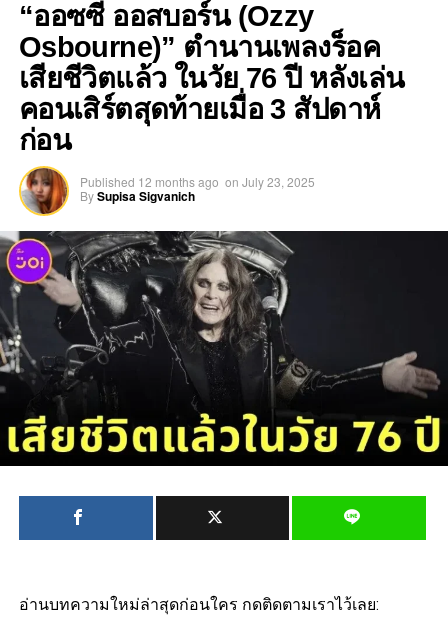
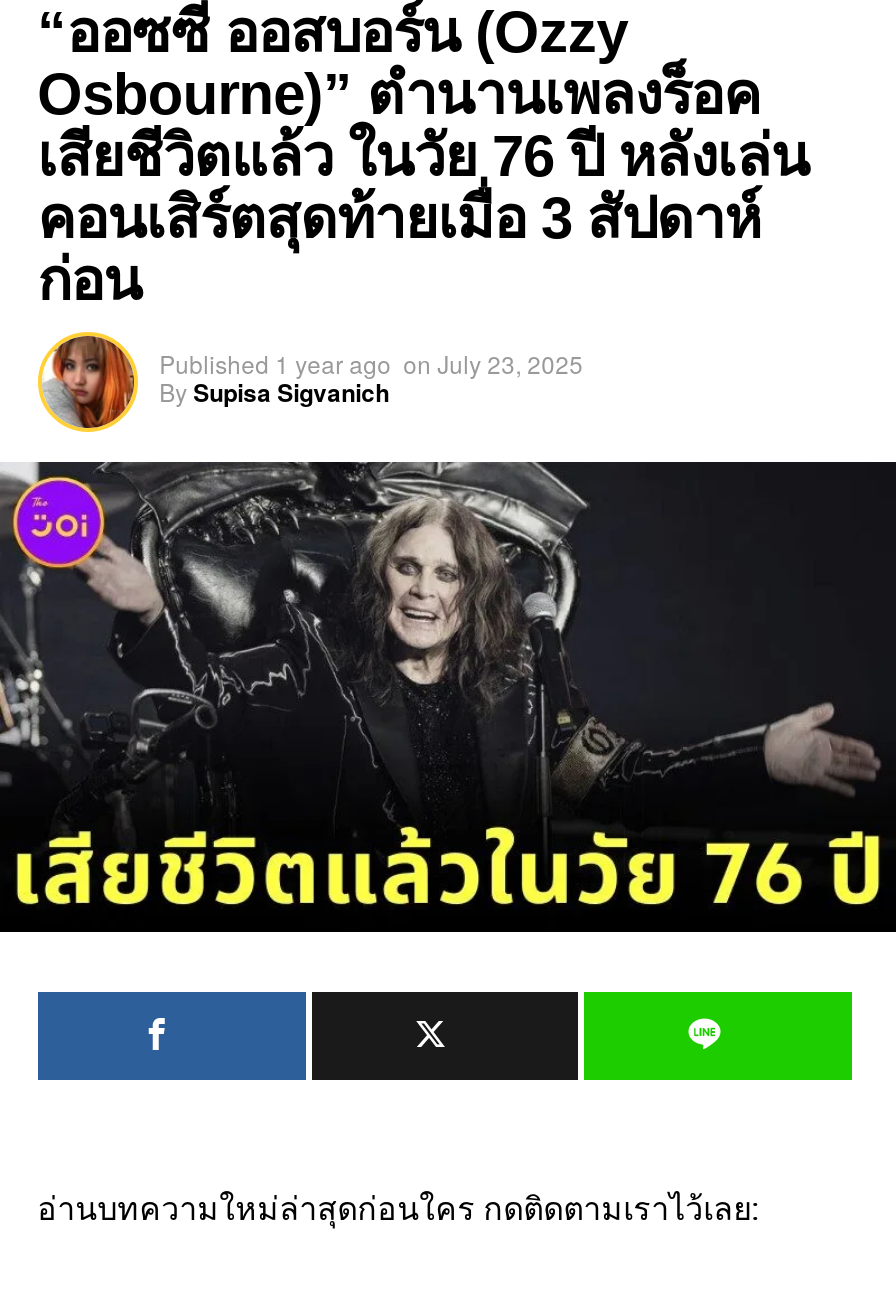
[80,173,315,190] Published 12 months ago on July 23, 2025 -> [159,346,583,380] Published 1 year ago on July 23, 2025

